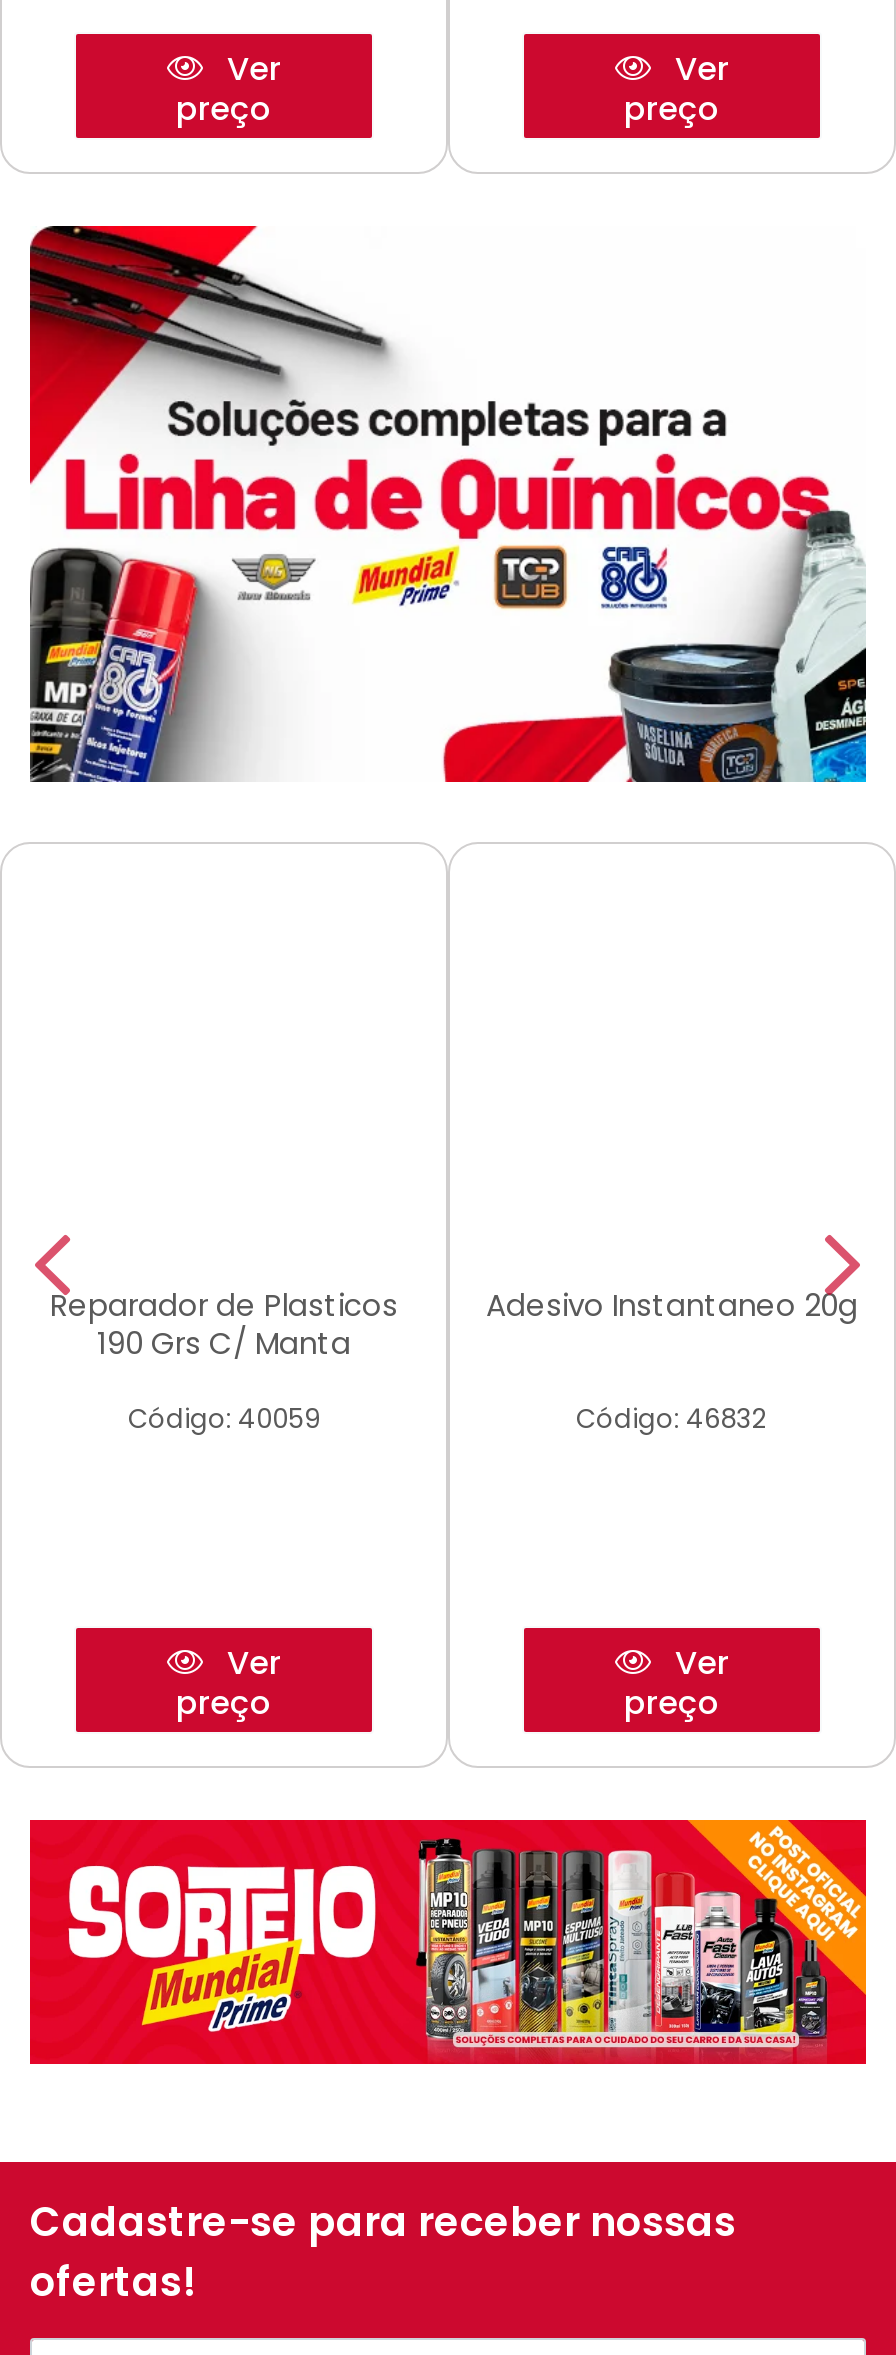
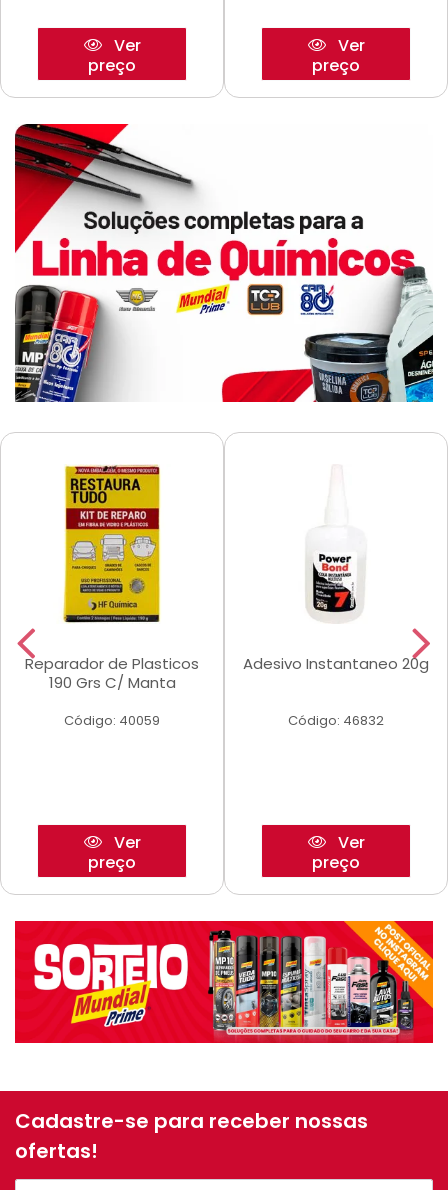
none -> [62,464,161,624] [image]
none -> [306,553,362,620] [image]

